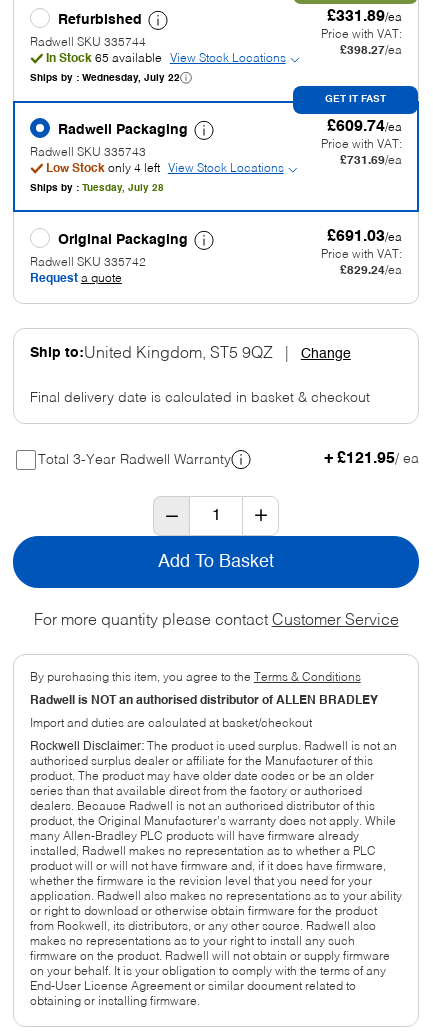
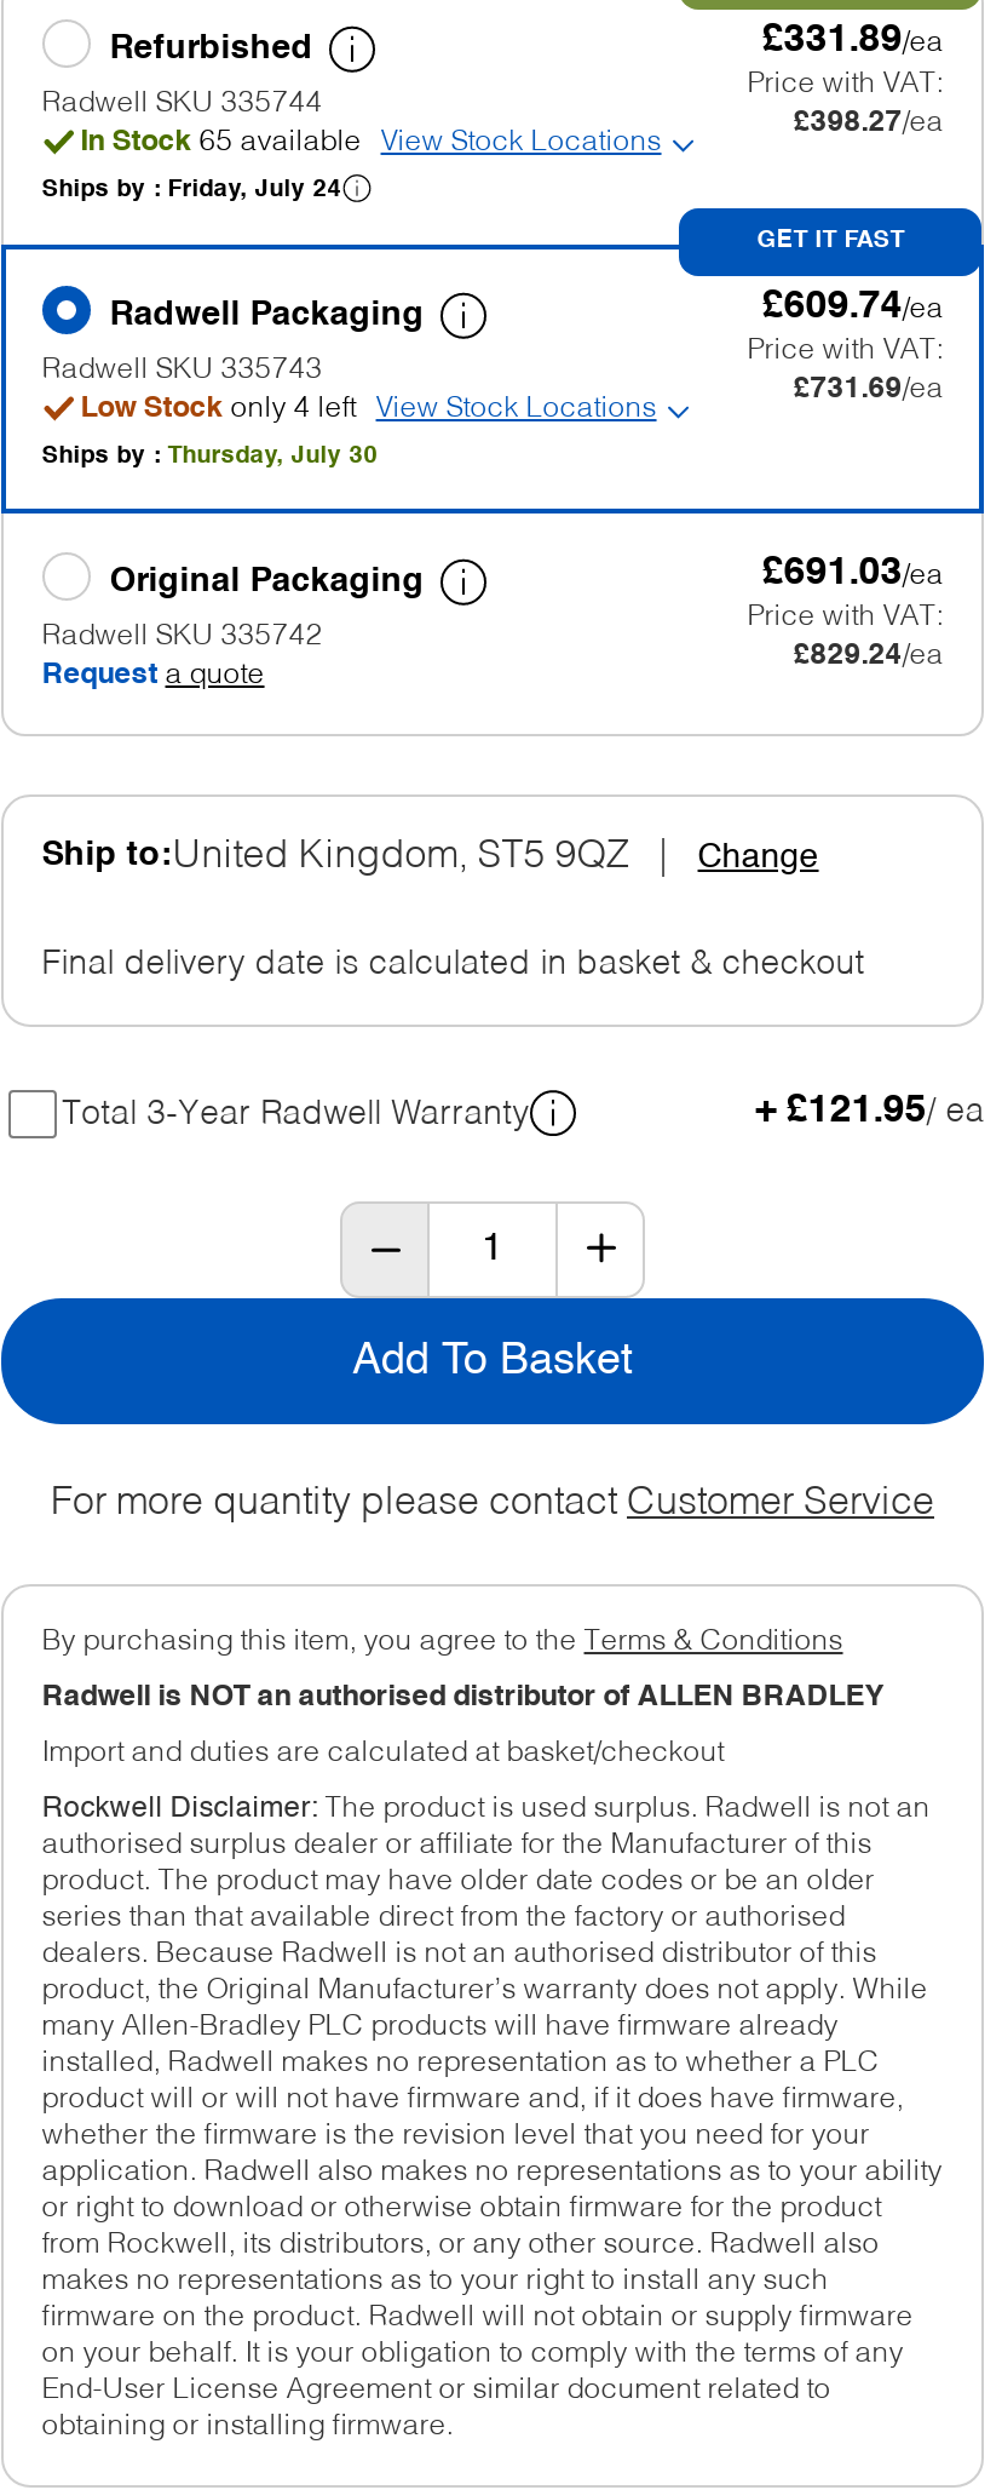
[30,73,180,83] Ships by : Wednesday, July 22 -> [42,177,342,201] Ships by : Friday, July 24
[30,183,164,193] Ships by : Tuesday, July 28 -> [42,443,378,467] Ships by : Thursday, July 30

